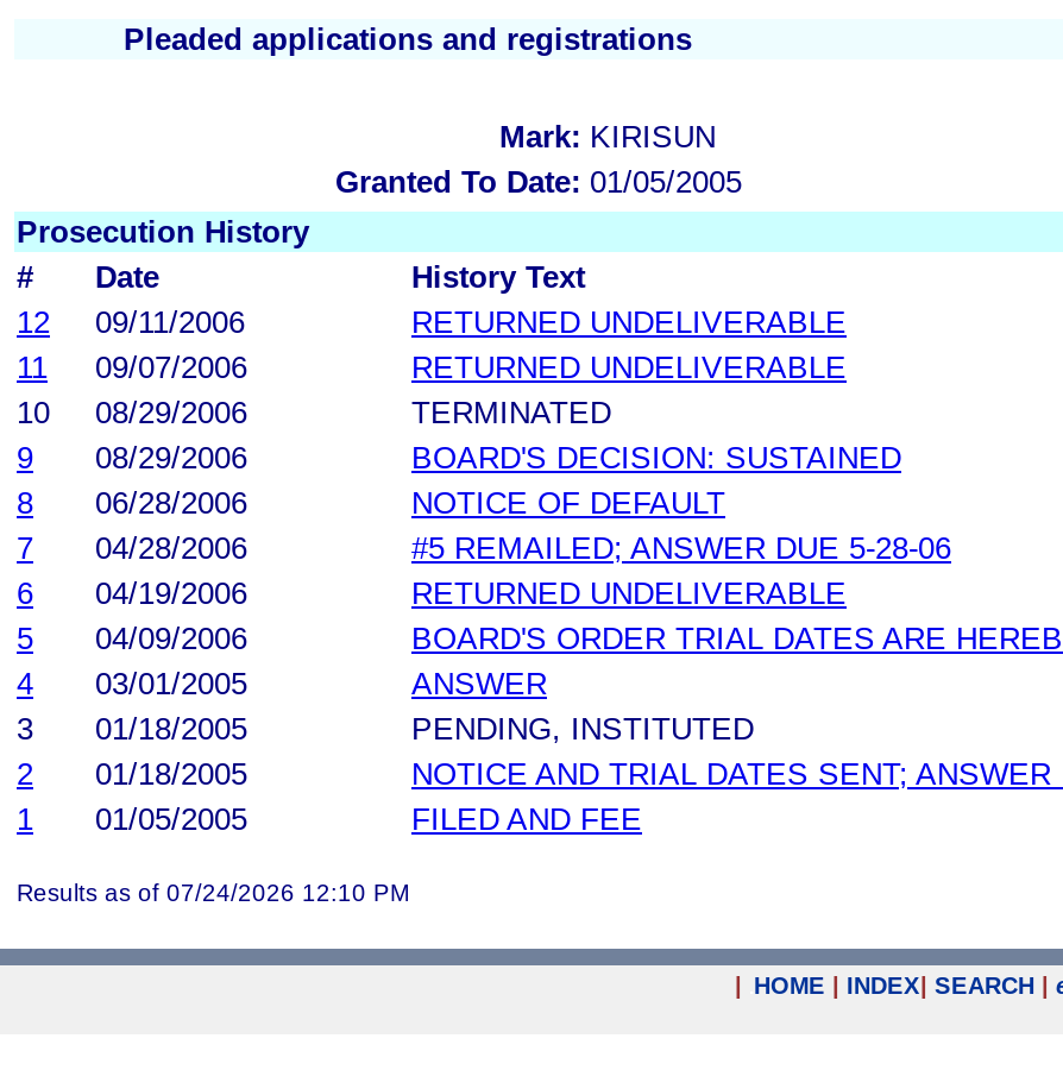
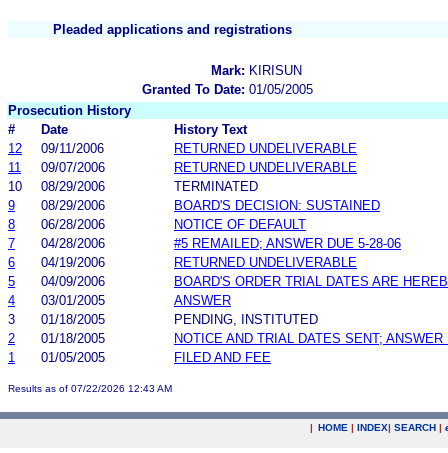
[17,880,409,906] Results as of 07/24/2026 12:10 PM -> [8,383,172,394] Results as of 07/22/2026 12:43 AM

